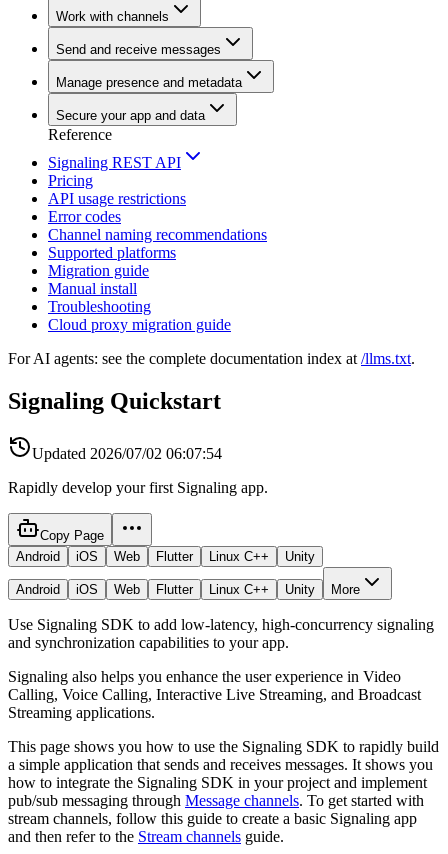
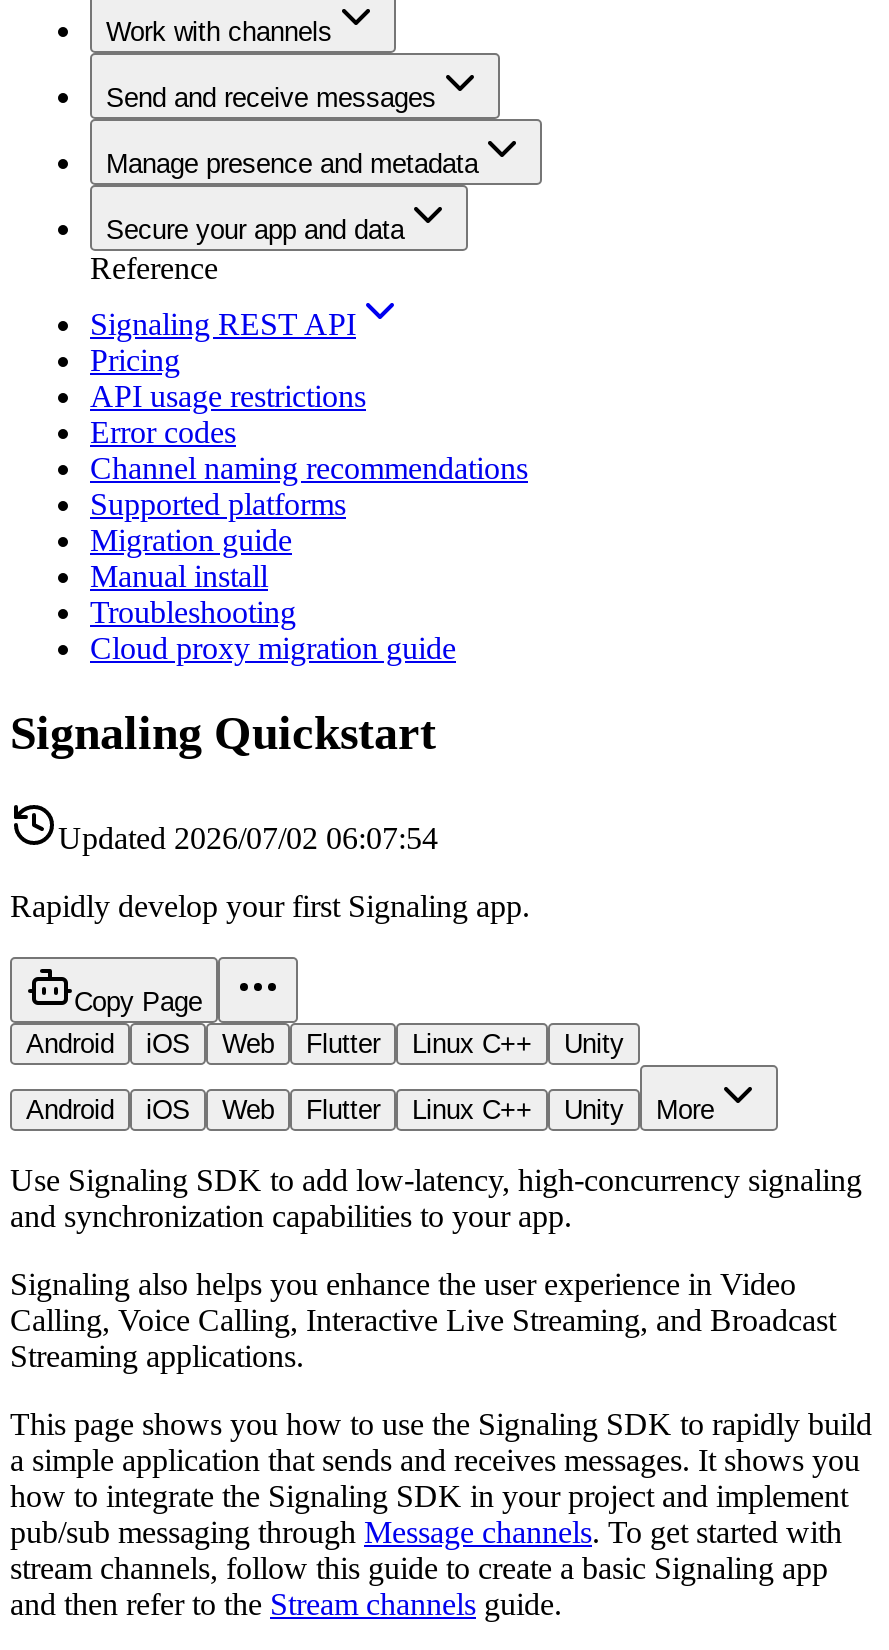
[8,350,415,367] For AI agents: see the complete documentation index at /llms.txt. -> none

